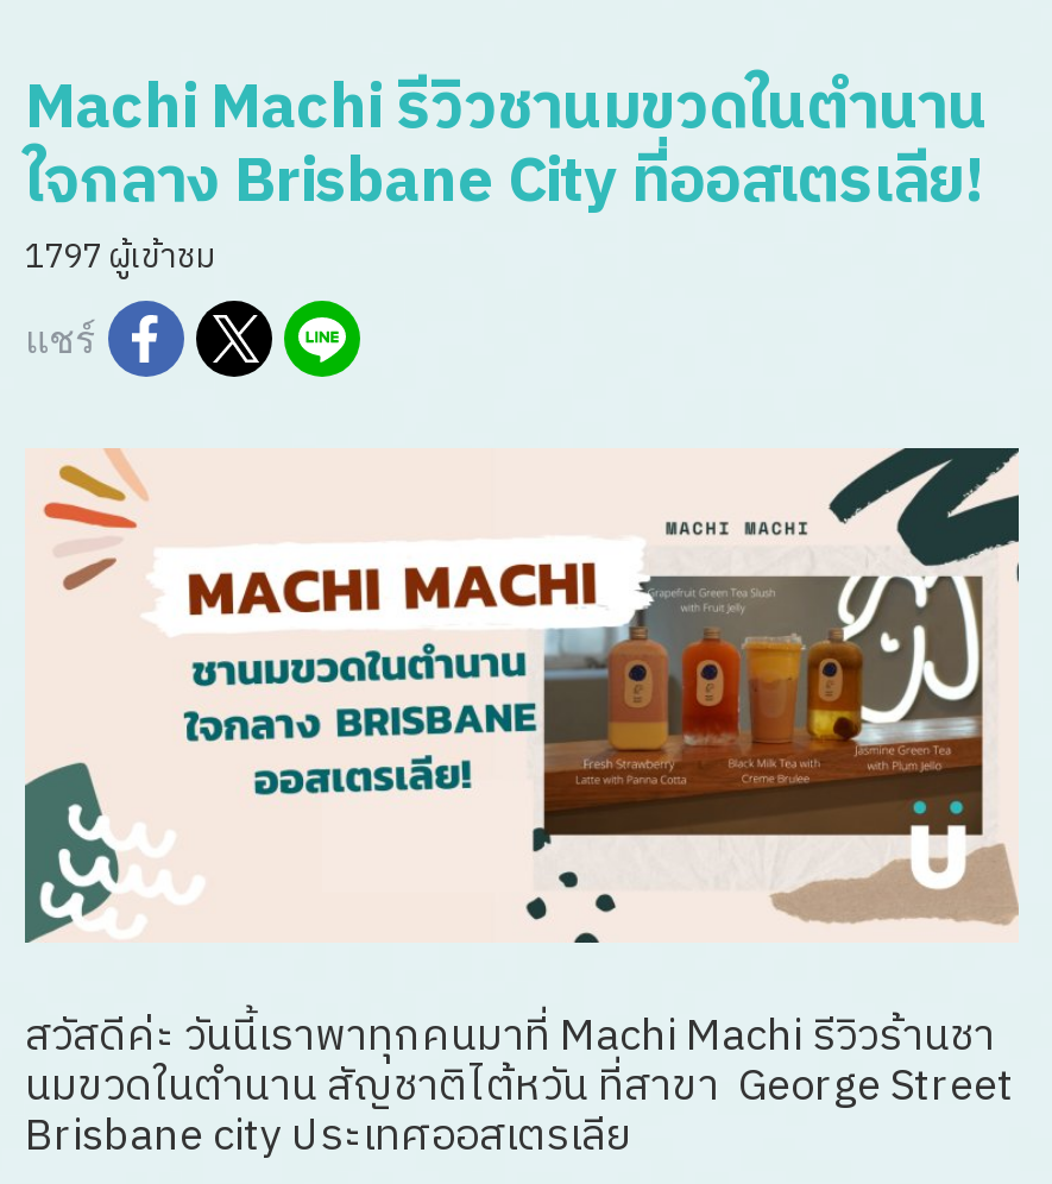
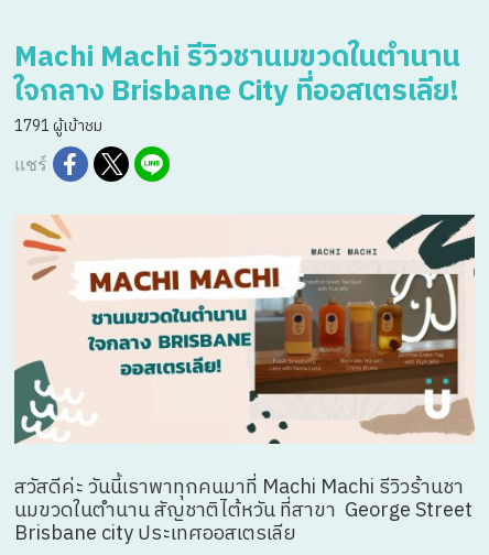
[25,229,215,284] 1797 ผู้เข้าชม -> [14,113,102,139] 1791 ผู้เข้าชม

